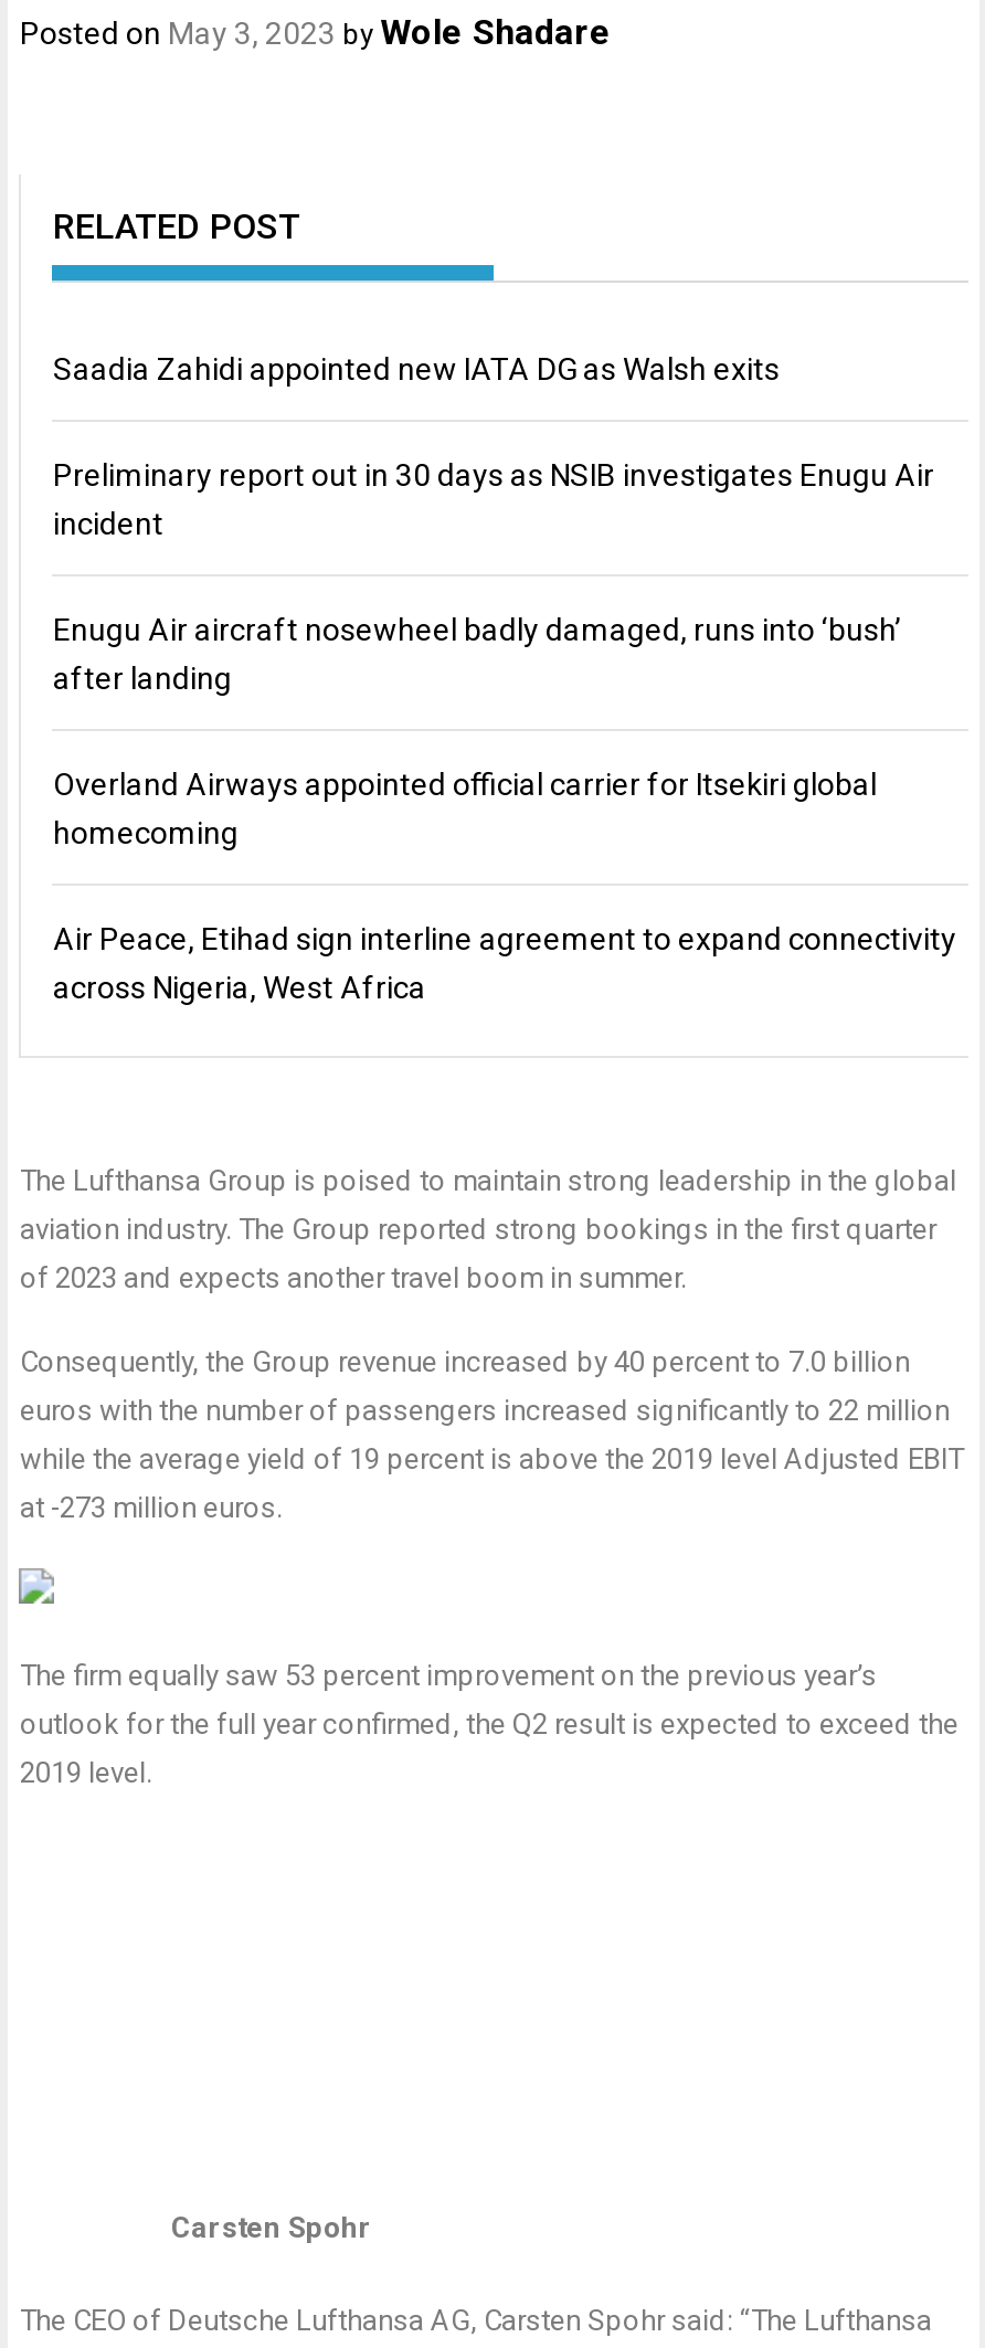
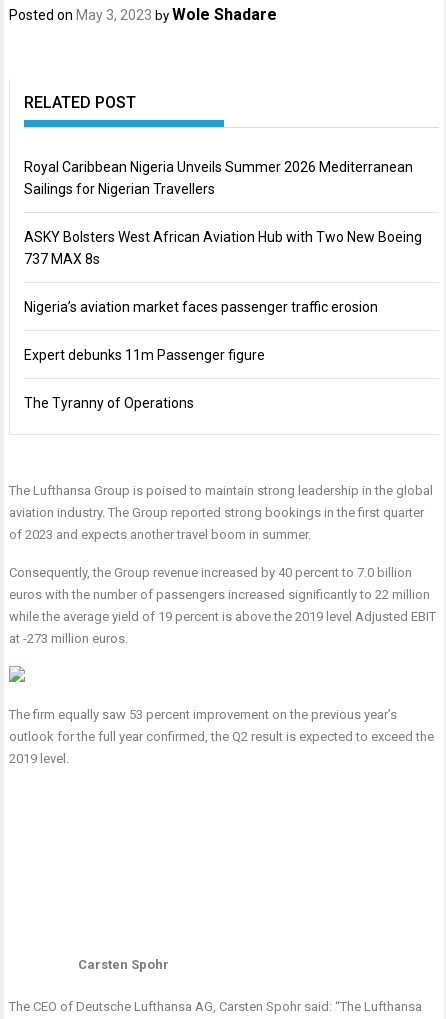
[53,351,780,387] Saadia Zahidi appointed new IATA DG as Walsh exits -> [24,159,413,197] Royal Caribbean Nigeria Unveils Summer 2026 Mediterranean | Sailings for Nigerian Travellers
[53,457,934,541] Preliminary report out in 30 days as NSIB investigates Enugu Air | incident -> [24,229,422,267] ASKY Bolsters West African Aviation Hub with Two New Boeing | 737 MAX 8s
[53,612,901,696] Enugu Air aircraft nosewheel badly damaged, runs into ‘bush’ | after landing -> [24,299,378,315] Nigeria’s aviation market faces passenger traffic erosion
[53,766,877,850] Overland Airways appointed official carrier for Itsekiri global | homecoming -> [24,347,265,363] Expert debunks 11m Passenger figure
[53,921,956,1005] Air Peace, Etihad sign interline agreement to expand connectivity | across Nigeria, West Africa -> [24,395,194,411] The Tyranny of Operations

